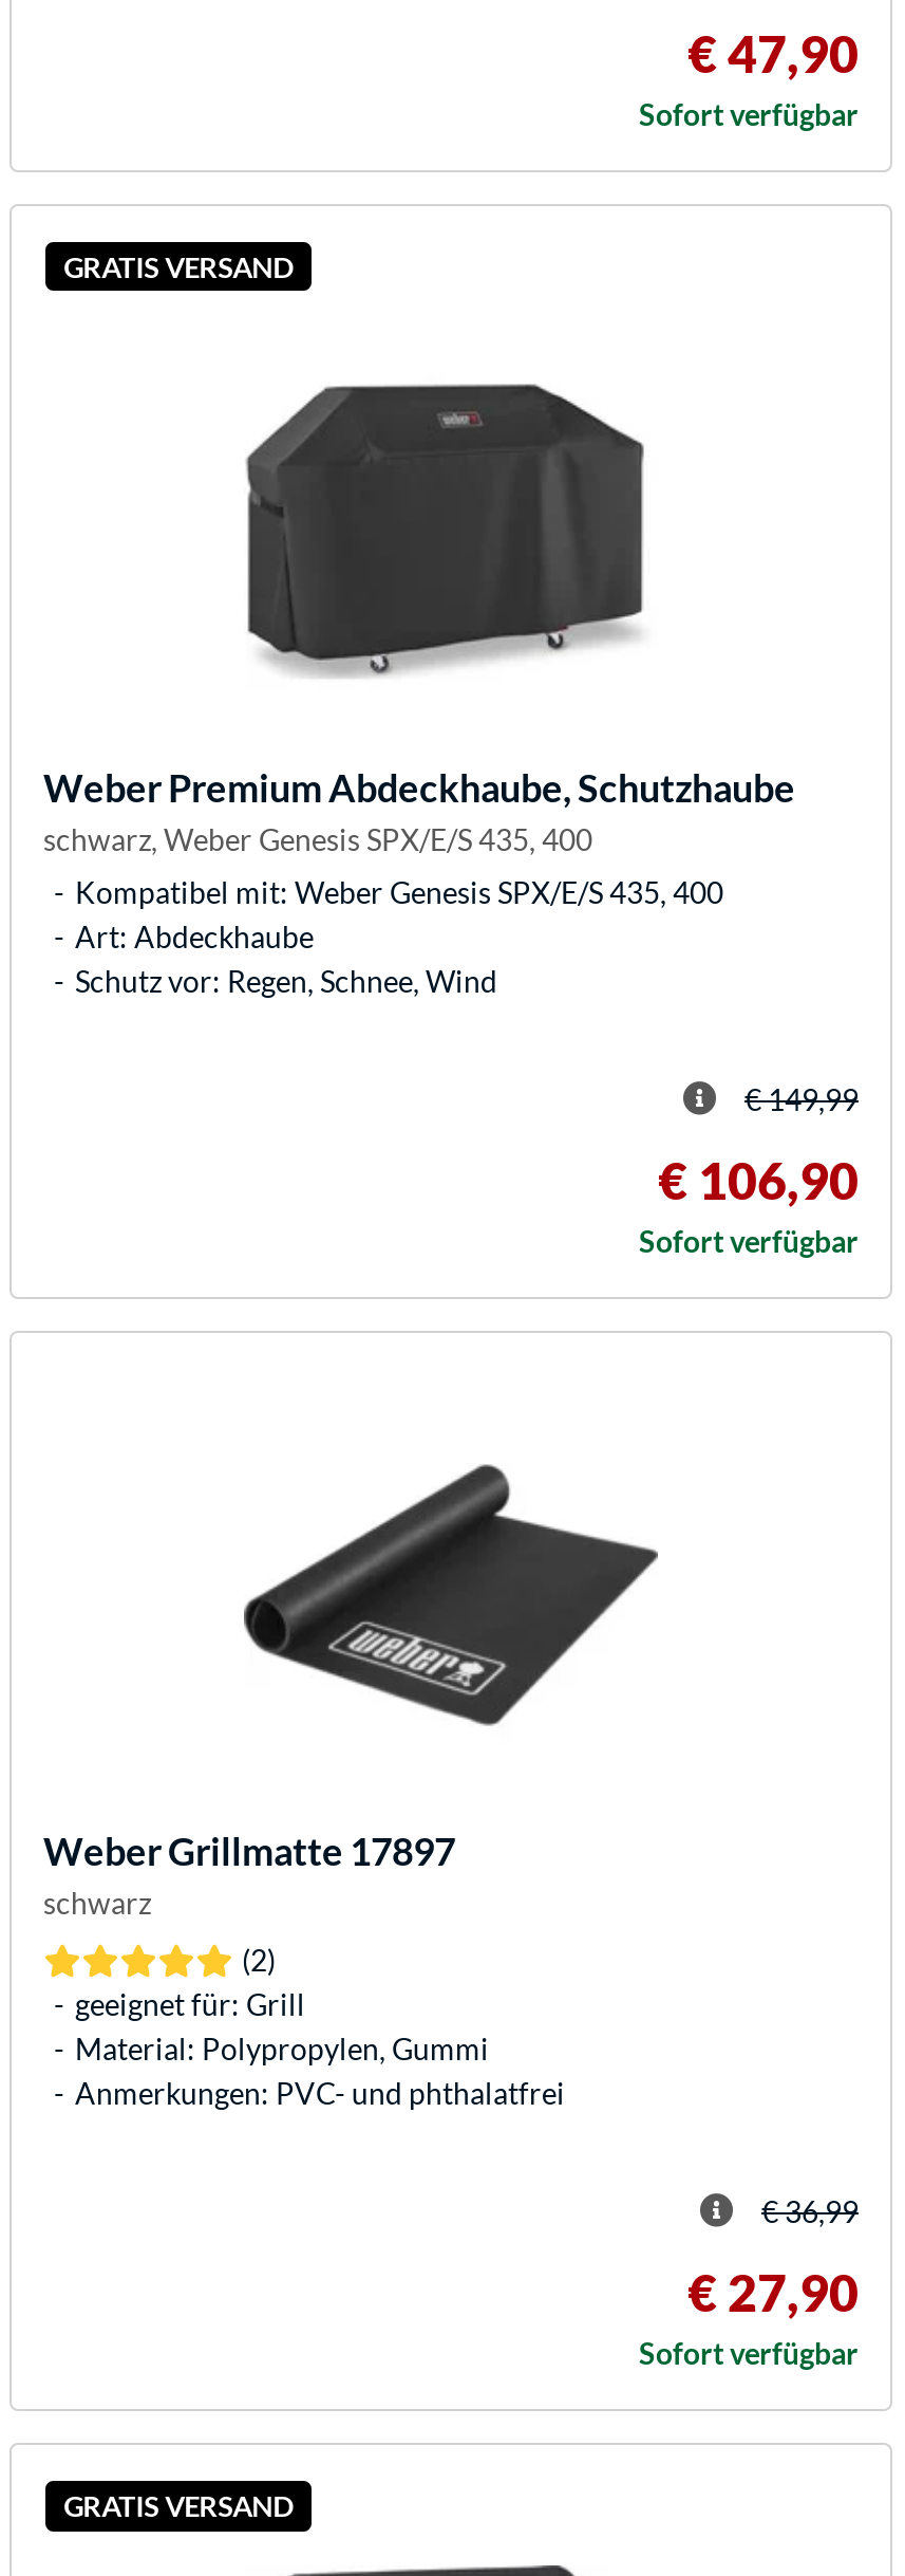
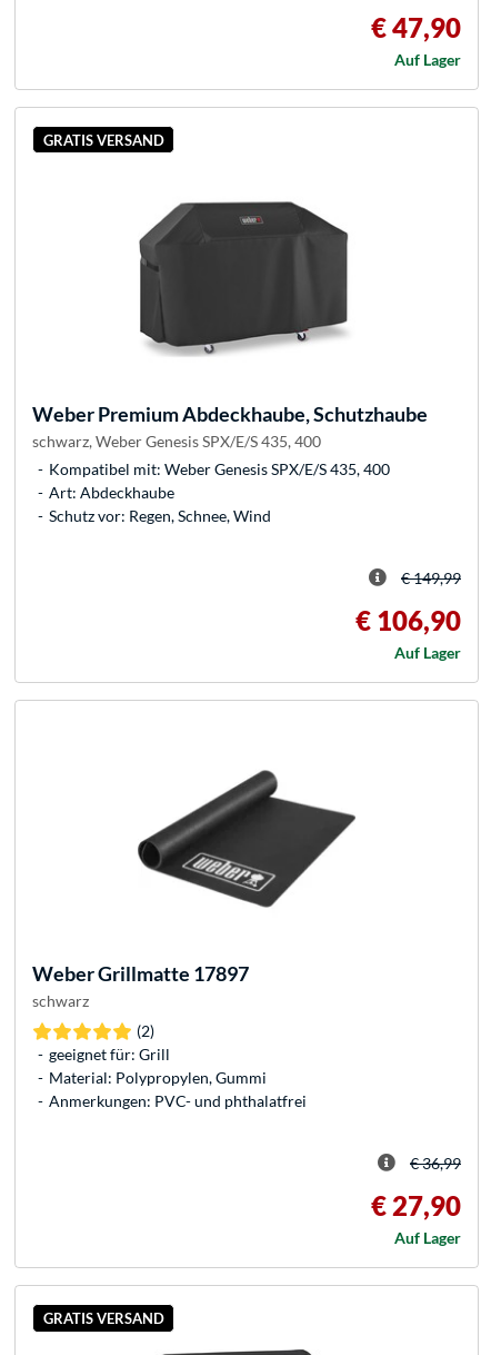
[639,96,859,132] Sofort verfügbar -> [394,50,461,69] Auf Lager
[639,1224,859,1260] Sofort verfügbar -> [394,643,461,662] Auf Lager
[639,2335,859,2371] Sofort verfügbar -> [394,1228,461,1247] Auf Lager

